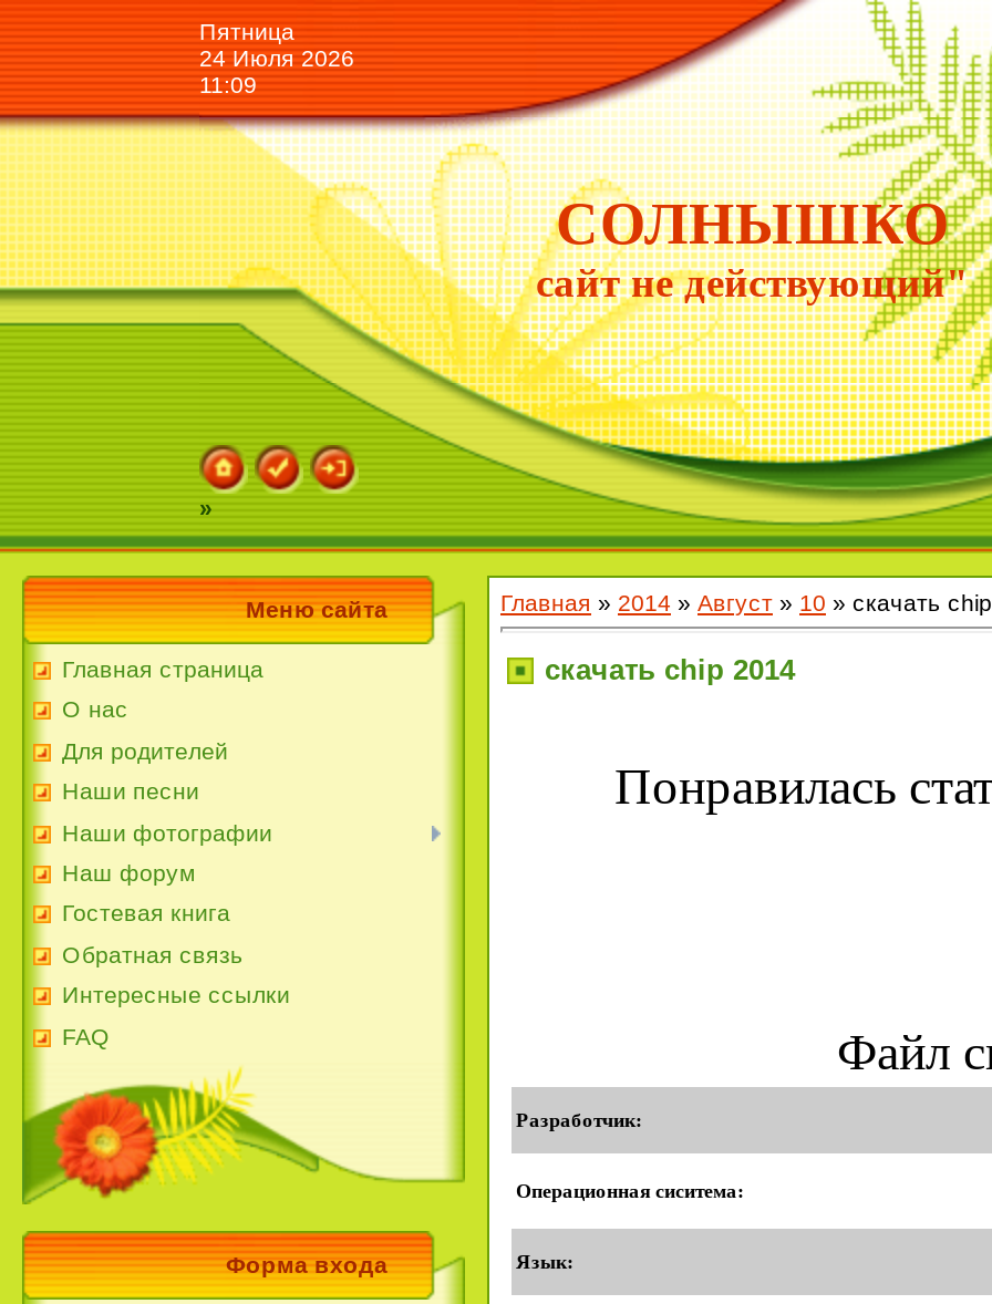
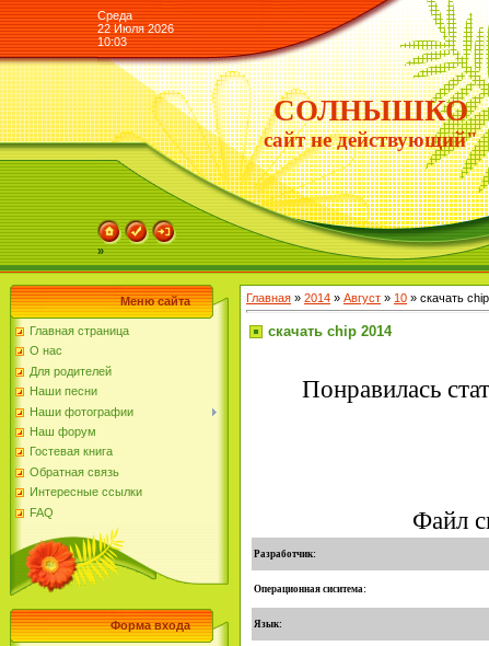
[199,18,354,97] Пятница | 24 Июля 2026 | 11:09 -> [97,9,174,48] Среда | 22 Июля 2026 | 10:03

